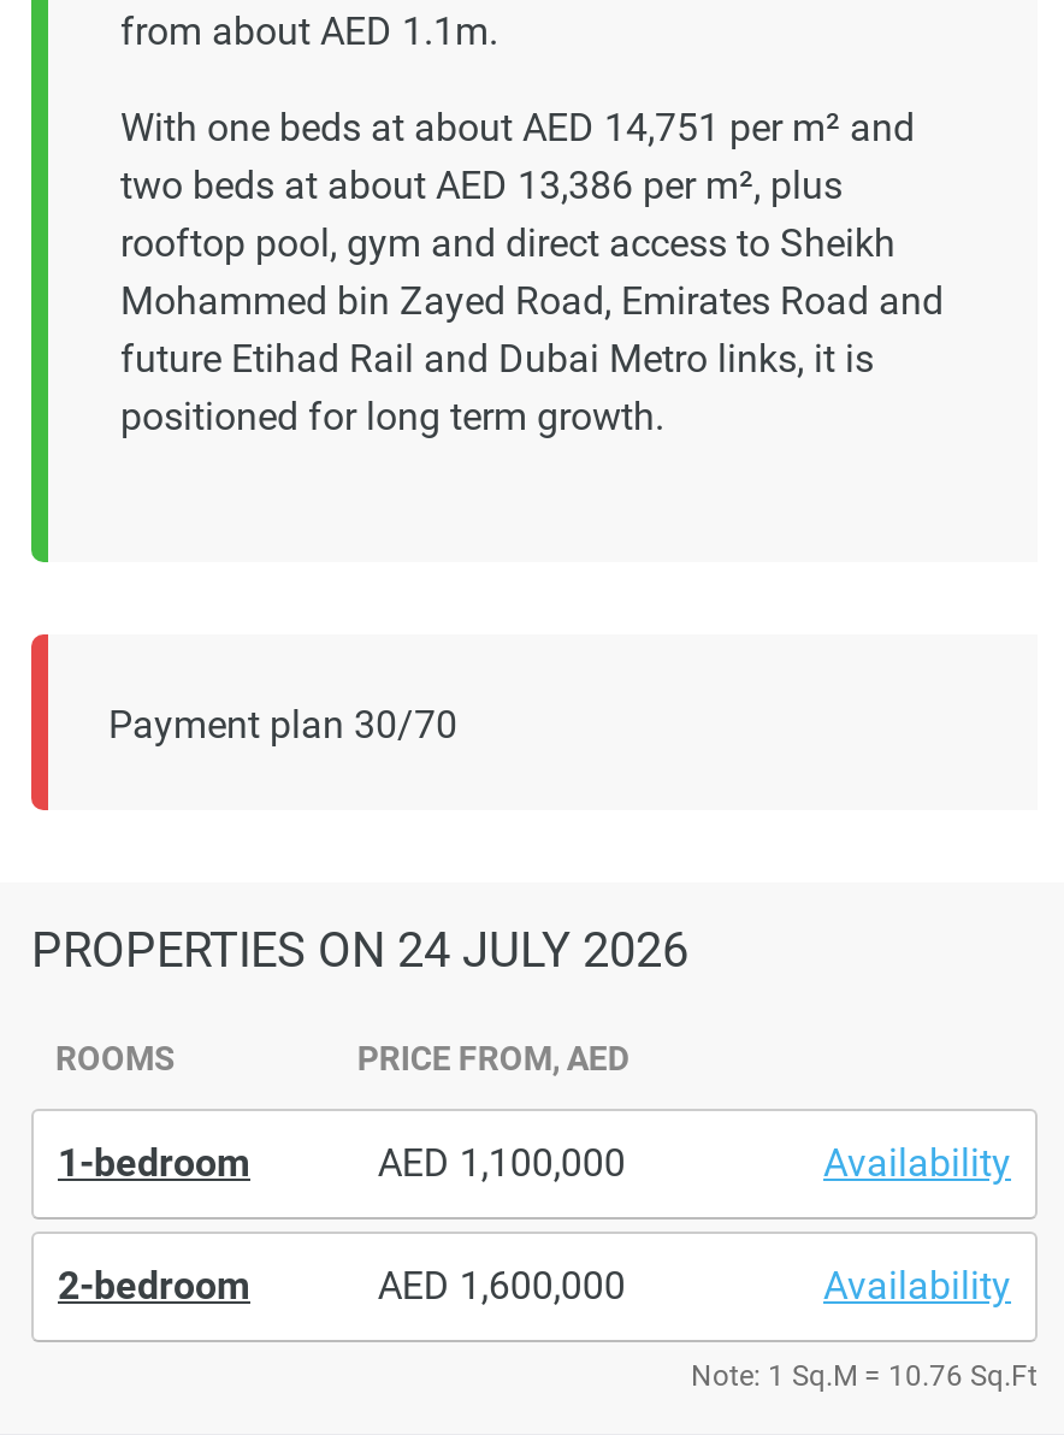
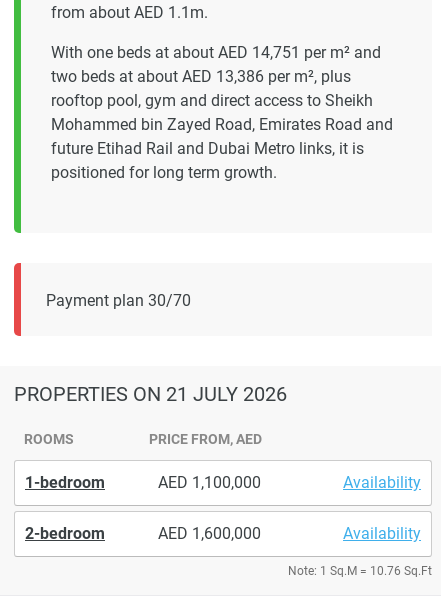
[31,921,688,978] PROPERTIES ON 24 JULY 2026 -> [14,382,287,406] PROPERTIES ON 21 JULY 2026

